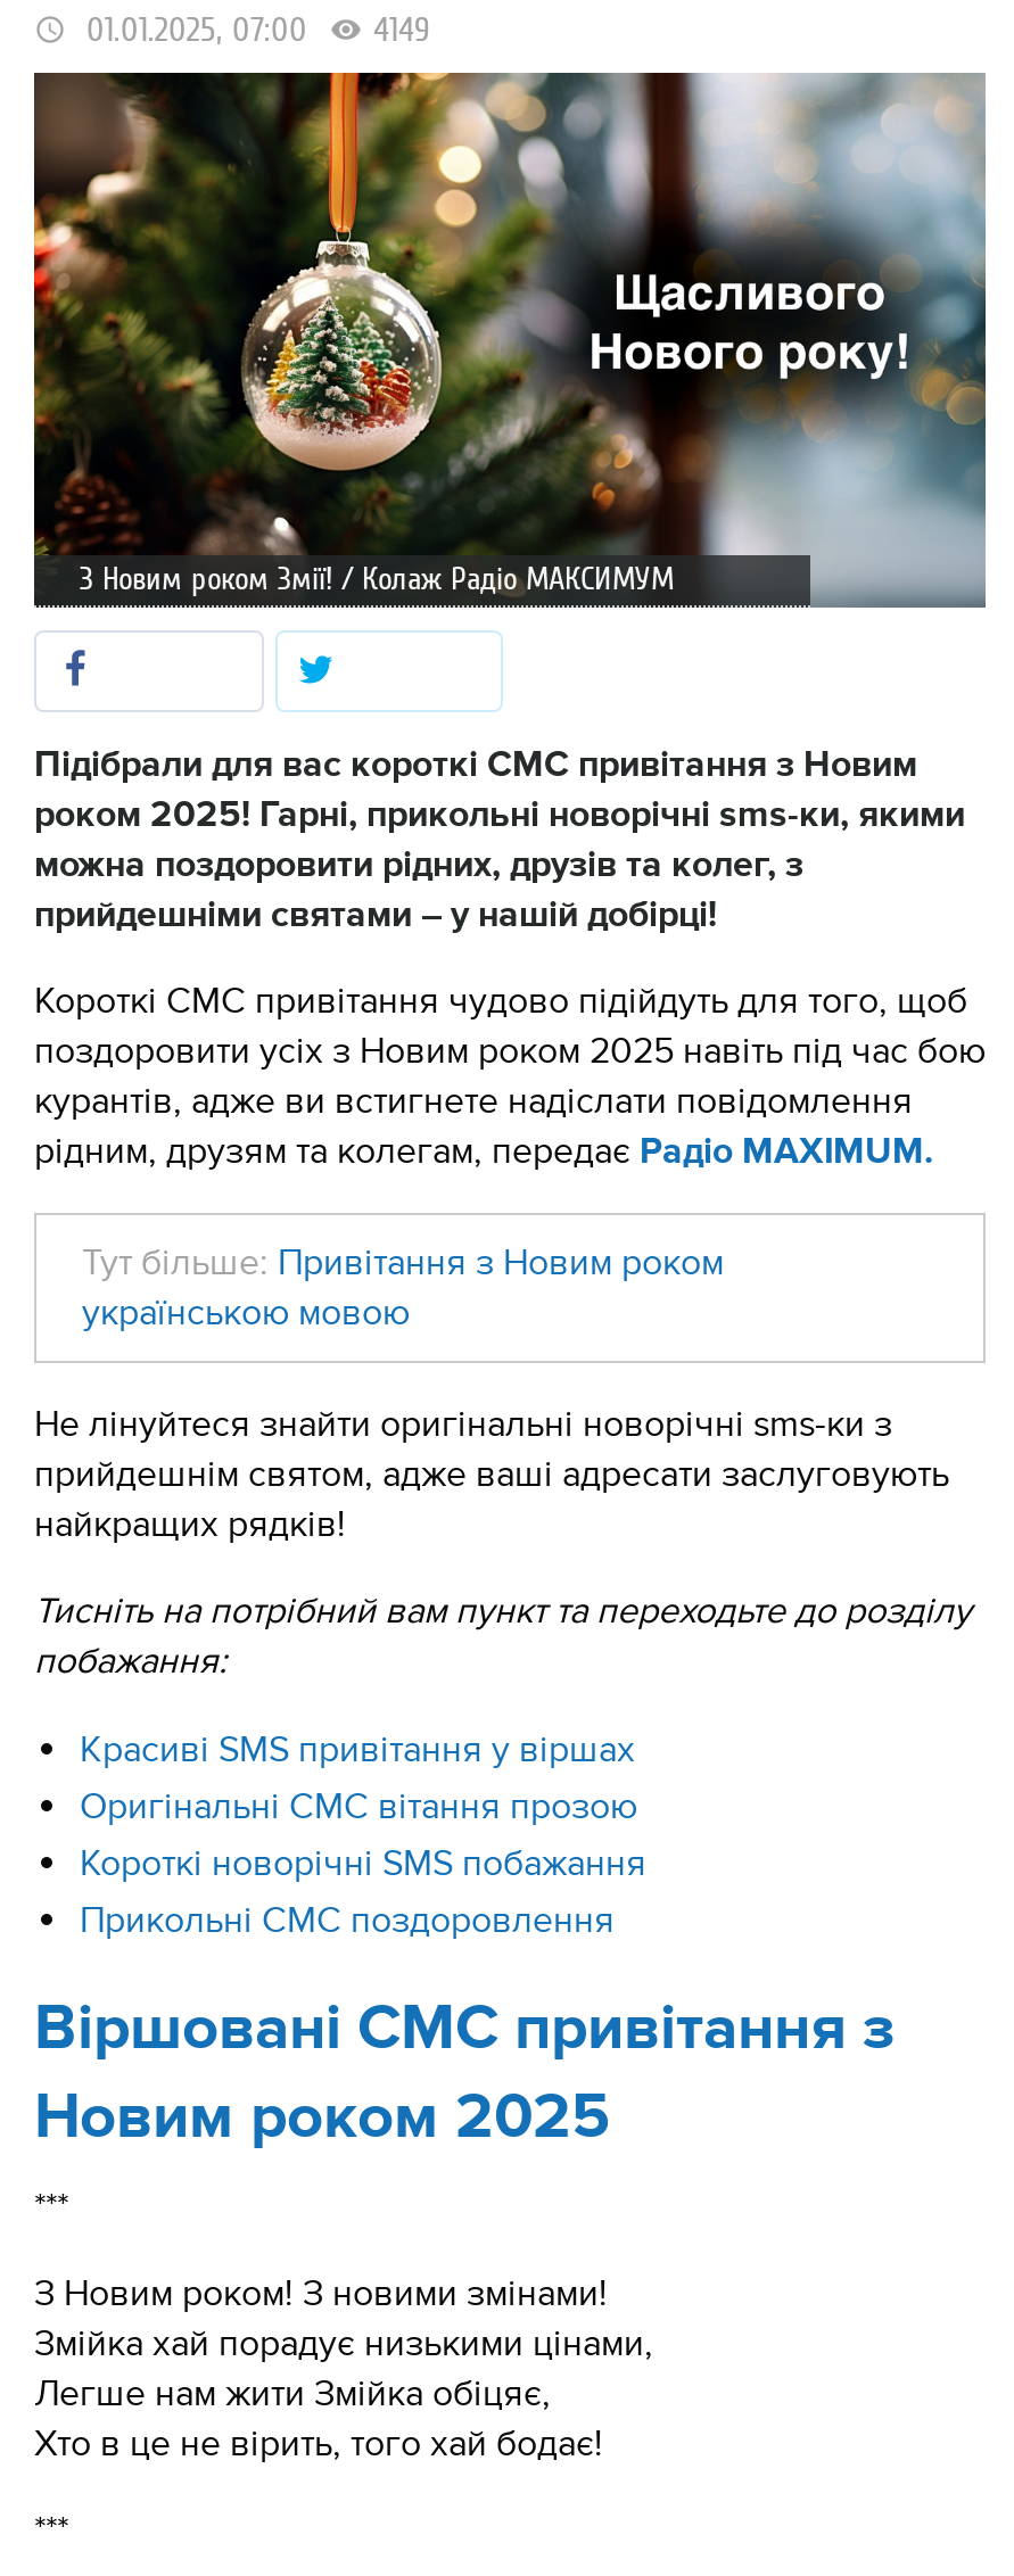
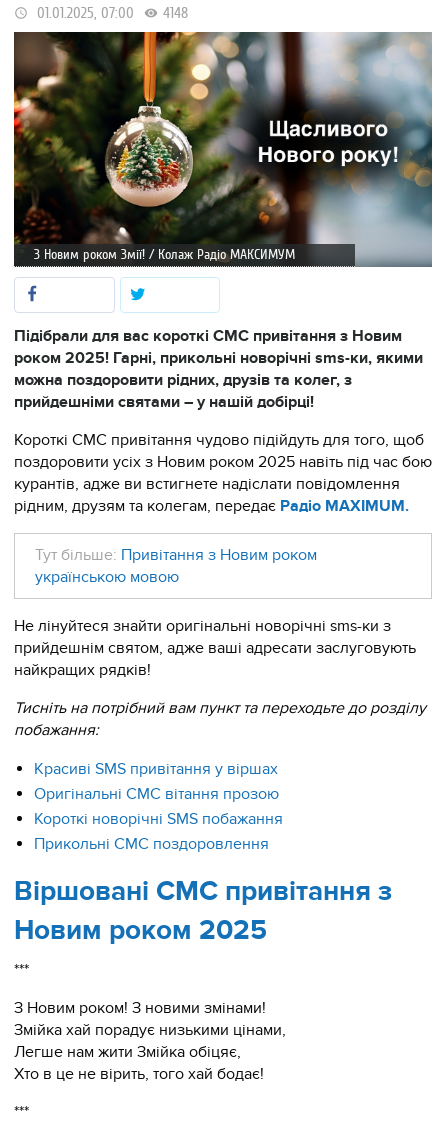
[86,11,430,50] 01.01.2025, 07:00 4149 -> [37,5,188,22] 01.01.2025, 07:00 4148

